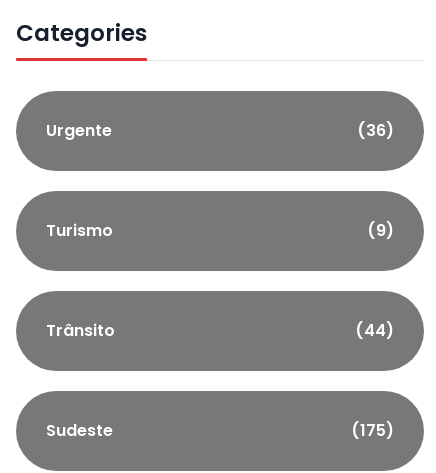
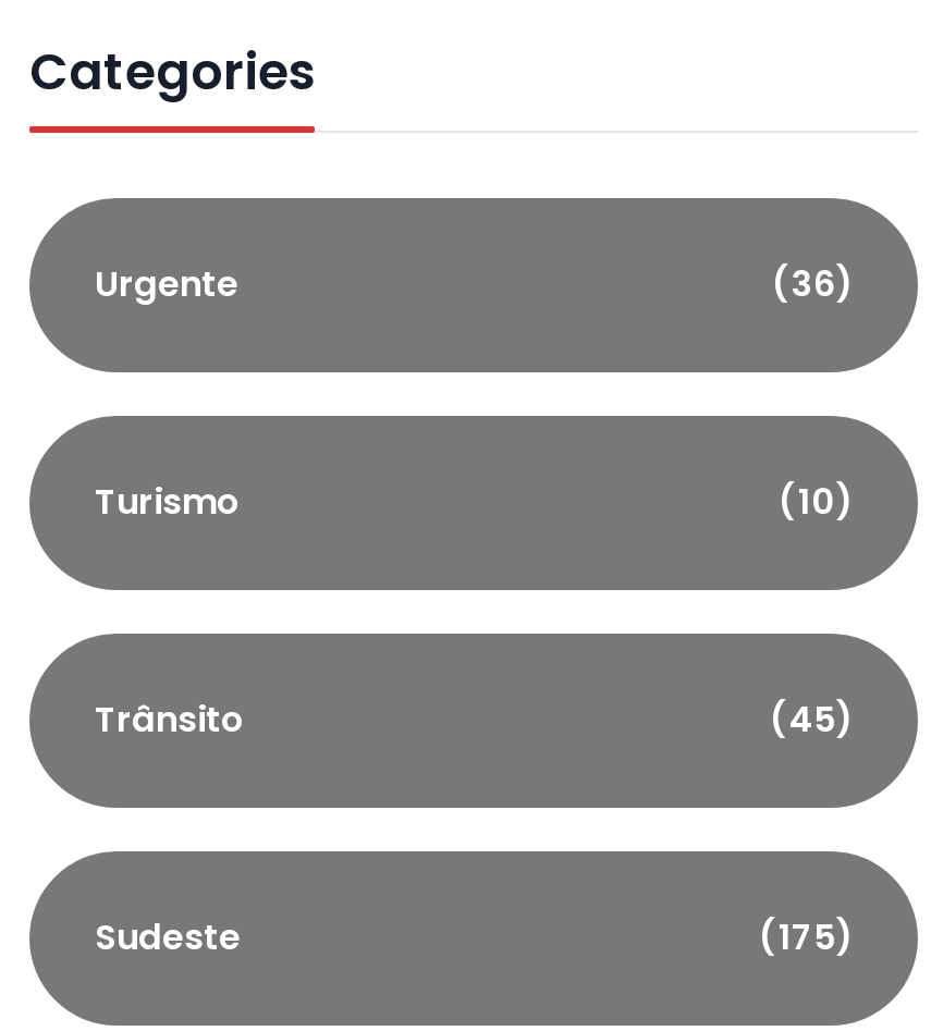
[367,219,394,242] (9) -> [779,478,853,528] (10)
[355,319,394,342] (44) -> [770,695,853,745] (45)

